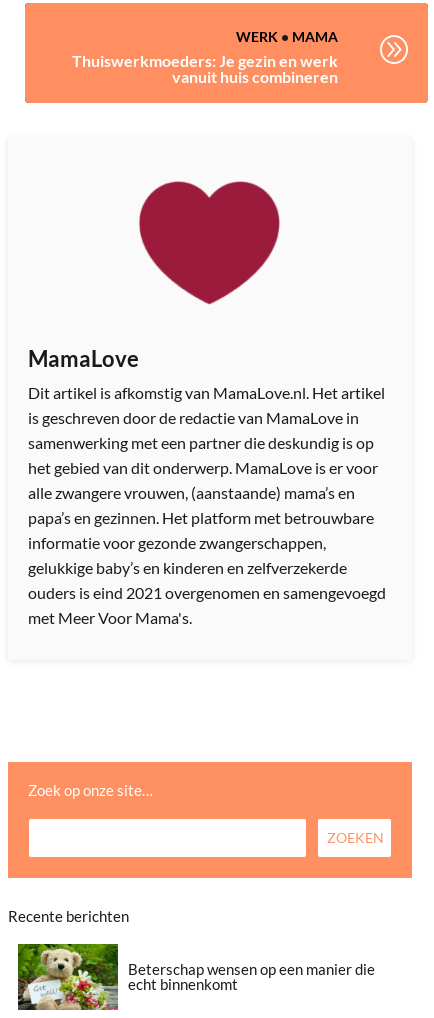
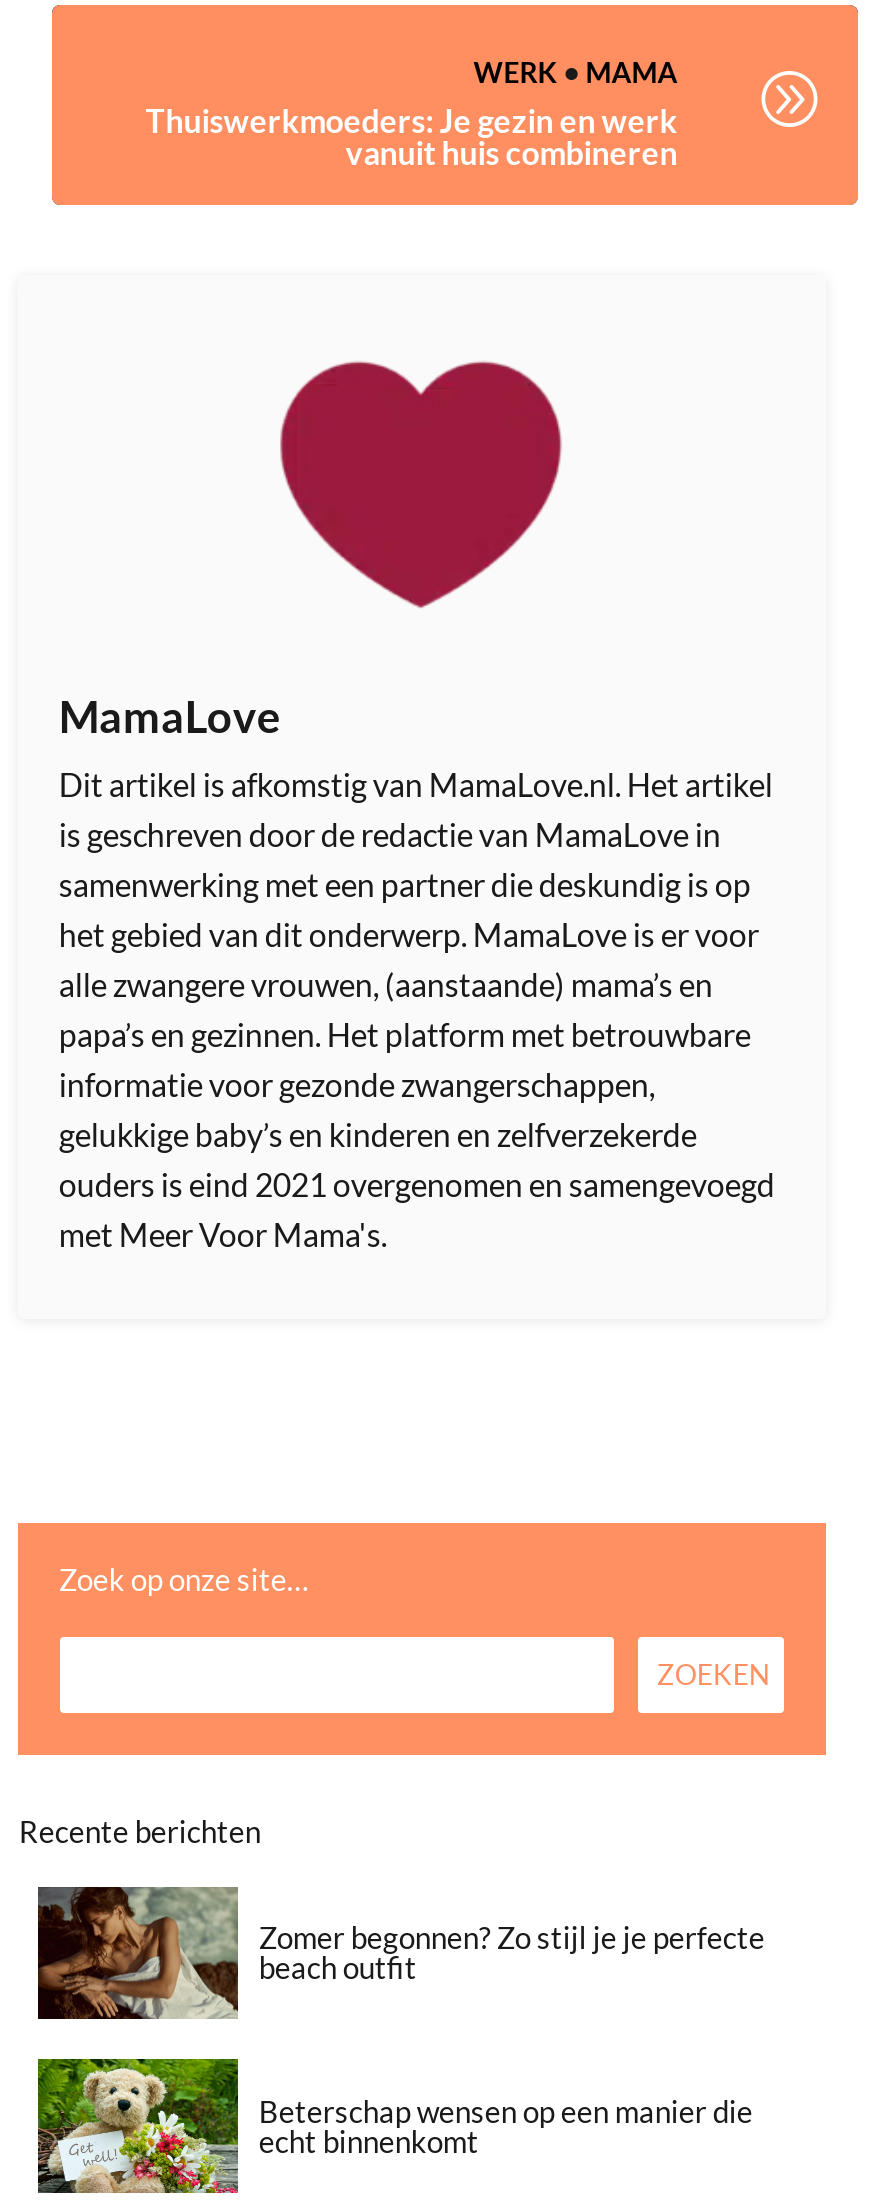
none -> [36,1883,765,2019] [image] | Zomer begonnen? Zo stijl je je perfecte | beach outfit

